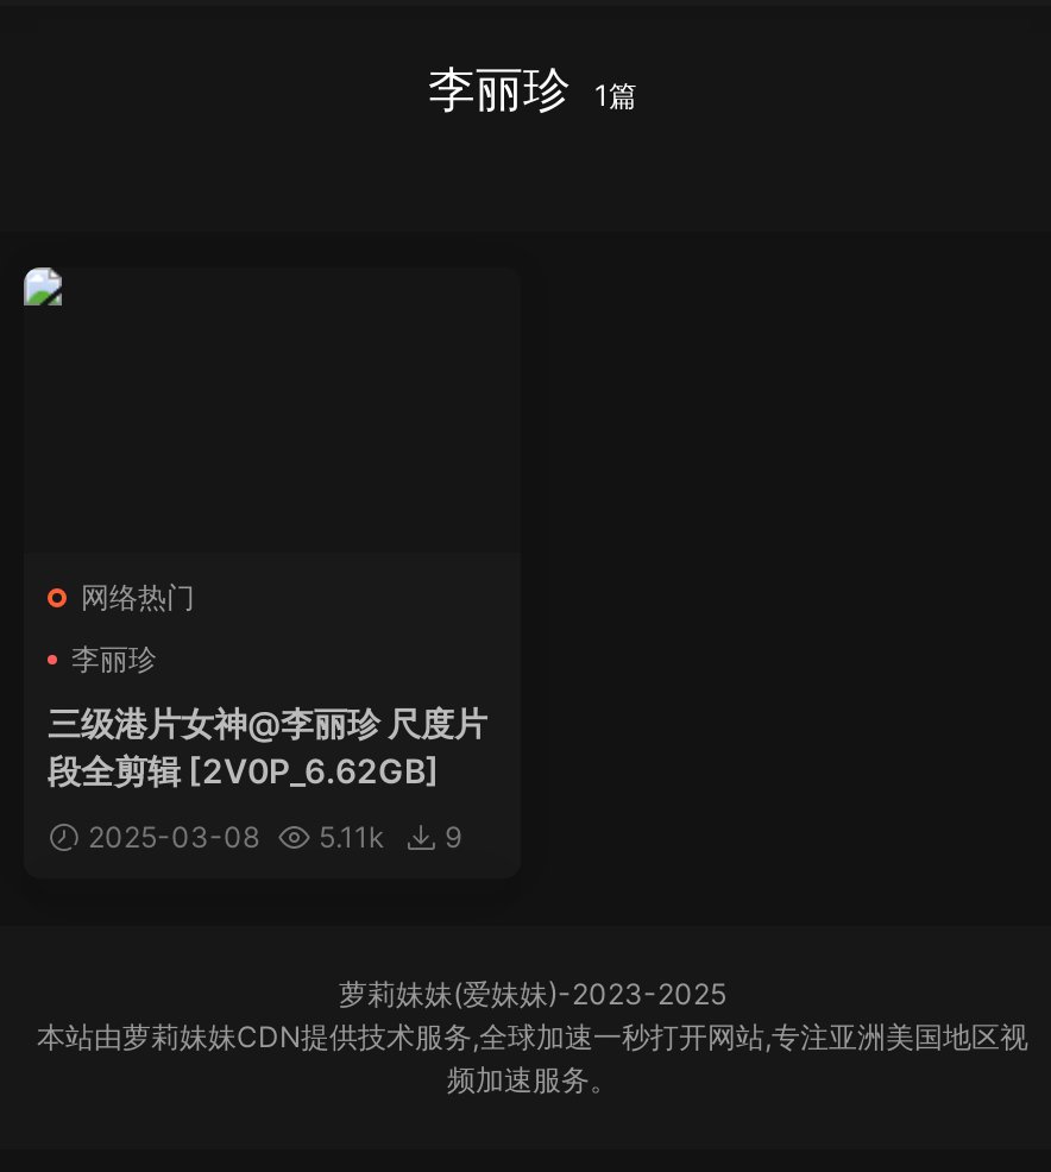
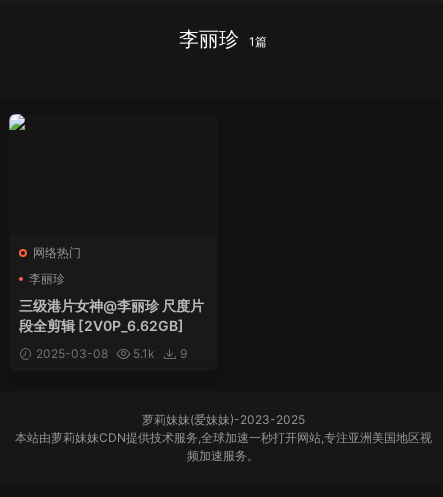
[81,819,461,855] 2025-03-08 5.11k 9 -> [33,346,187,361] 2025-03-08 5.1k 9

